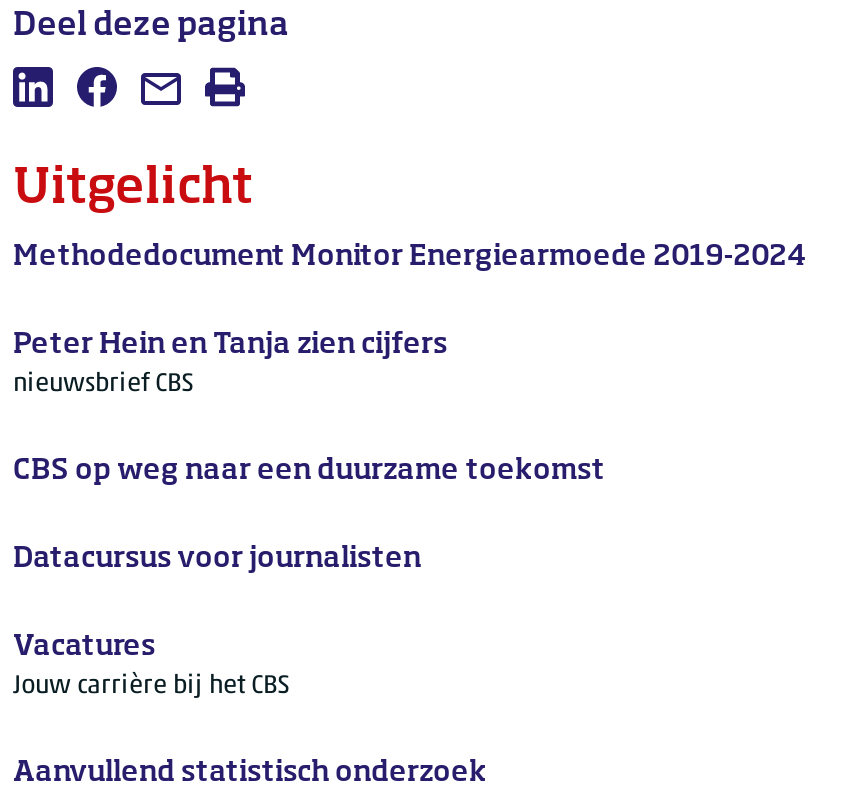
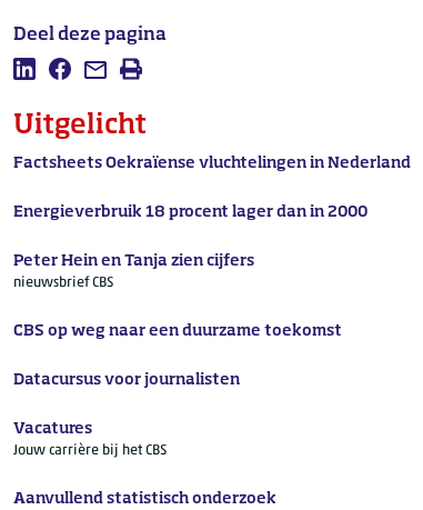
[13,242,807,270] Methodedocument Monitor Energiearmoede 2019-2024 -> [13,155,411,219] Factsheets Oekraïense vluchtelingen in Nederland | Energieverbruik 18 procent lager dan in 2000

